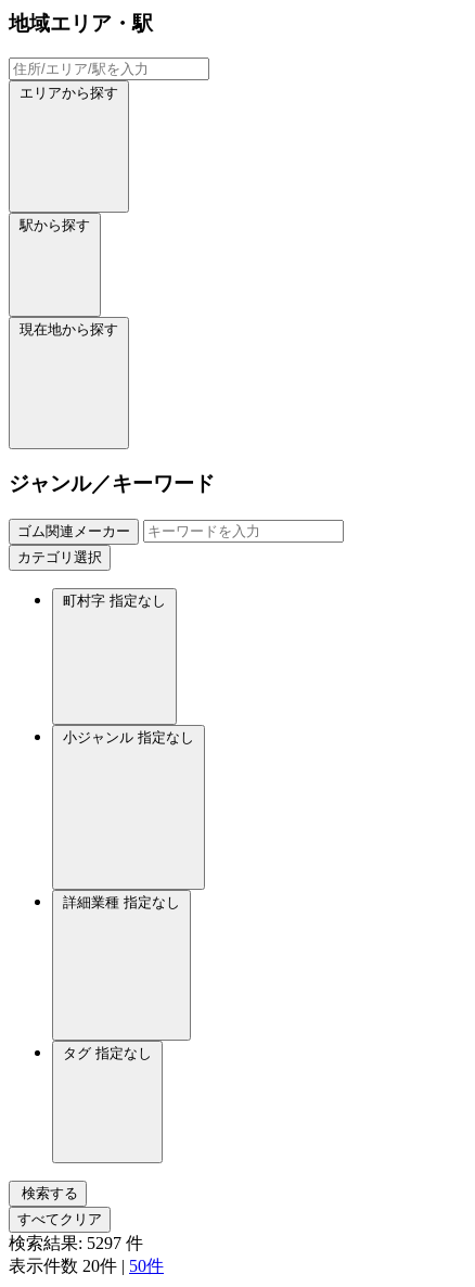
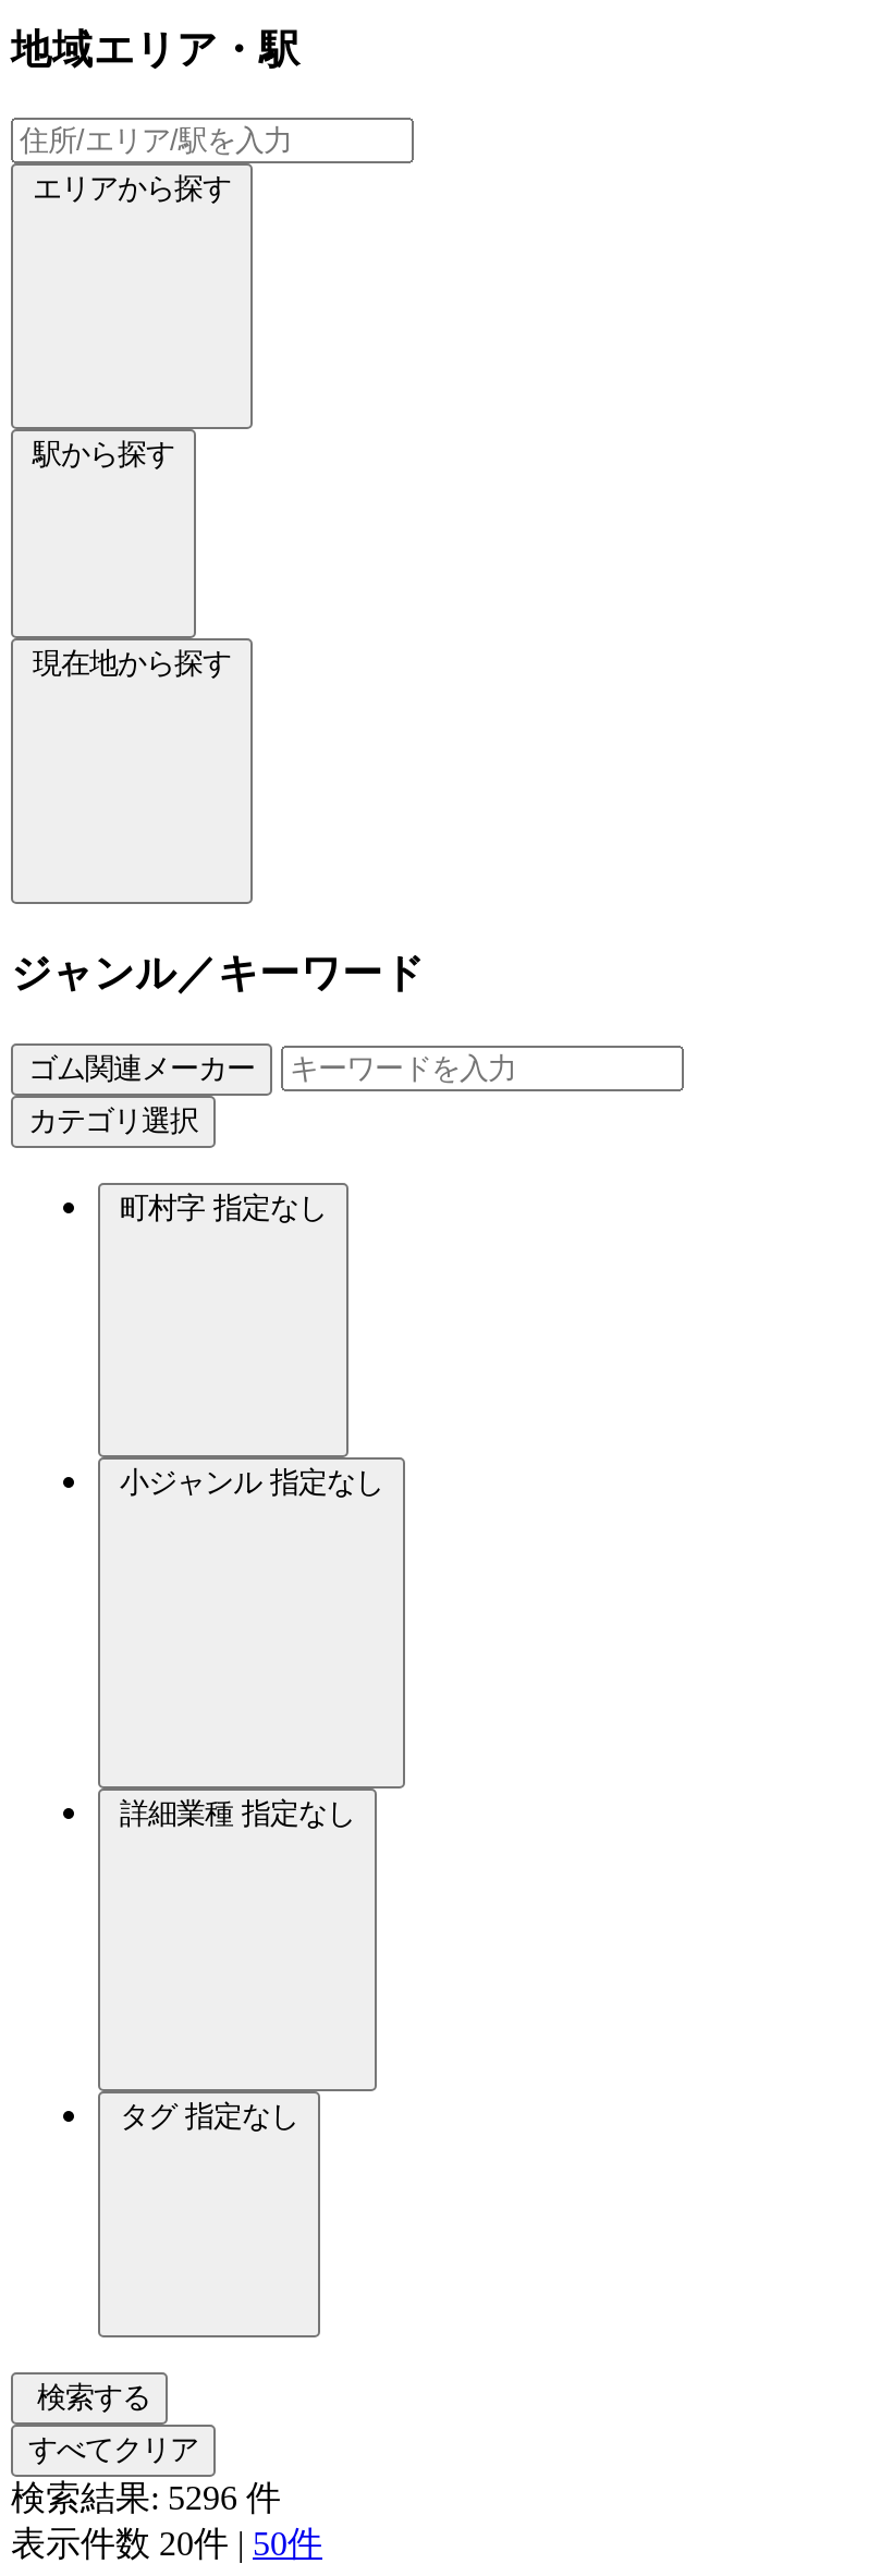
[9,1234,143,1252] 検索結果: 5297 件 -> [11,2479,281,2516] 検索結果: 5296 件

